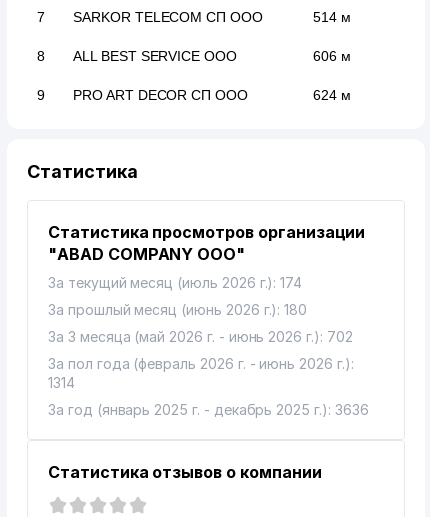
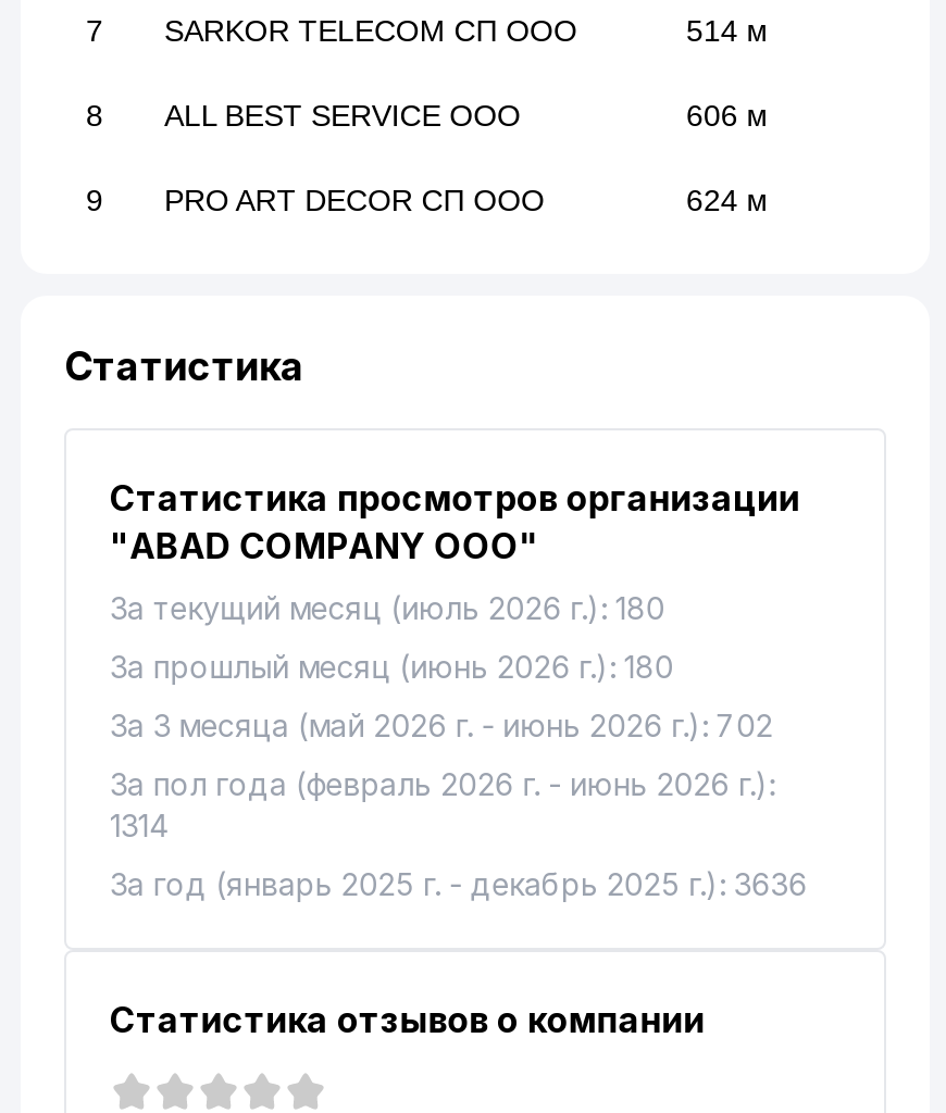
[48,274,302,291] За текущий месяц (июль 2026 г.): 174 -> [110,589,665,626] За текущий месяц (июль 2026 г.): 180

